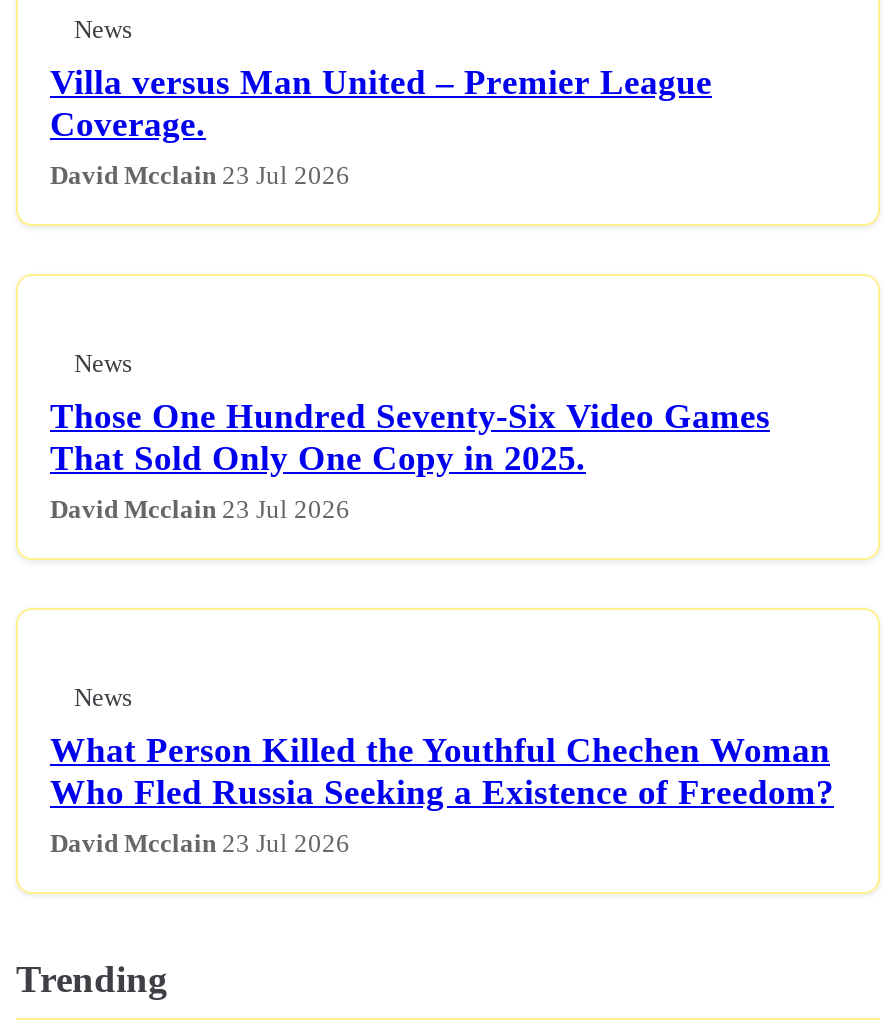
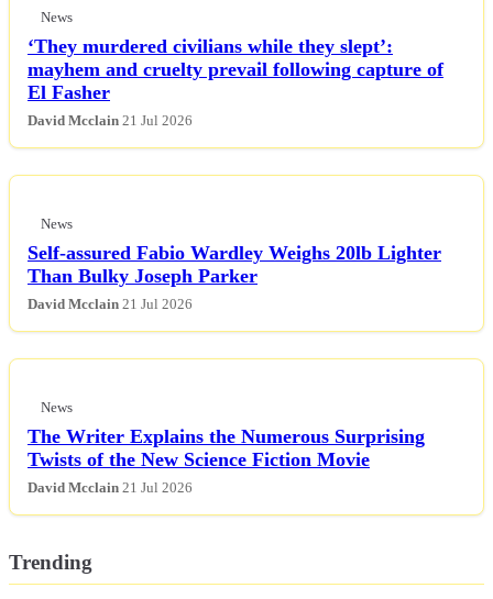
[50,62,712,190] Villa versus Man United – Premier League | Coverage. | David Mcclain 23 Jul 2026 -> [28,35,443,129] ‘They murdered civilians while they slept’: | mayhem and cruelty prevail following capture of | El Fasher | David Mcclain 21 Jul 2026
[50,396,770,524] Those One Hundred Seventy-Six Video Games | That Sold Only One Copy in 2025. | David Mcclain 23 Jul 2026 -> [28,242,441,312] Self-assured Fabio Wardley Weighs 20lb Lighter | Than Bulky Joseph Parker | David Mcclain 21 Jul 2026
[50,730,834,858] What Person Killed the Youthful Chechen Woman | Who Fled Russia Seeking a Existence of Freedom? | David Mcclain 23 Jul 2026 -> [28,425,425,496] The Writer Explains the Numerous Surprising | Twists of the New Science Fiction Movie | David Mcclain 21 Jul 2026

